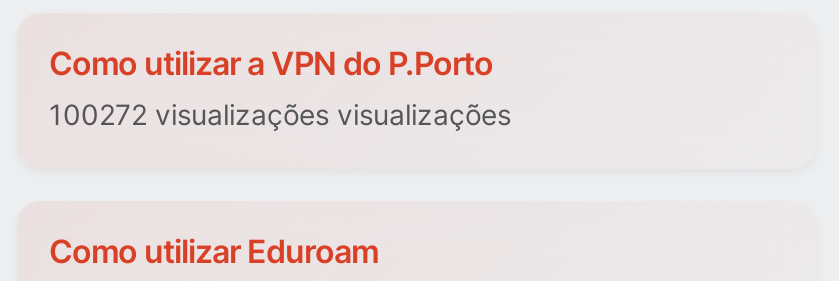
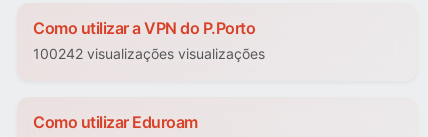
[49,98,511,132] 100272 visualizações visualizações -> [33,45,265,62] 100242 visualizações visualizações

